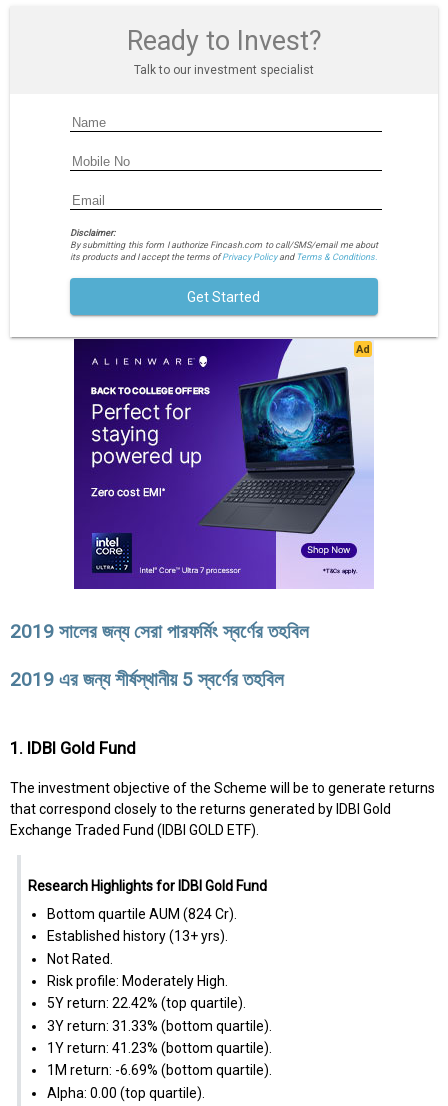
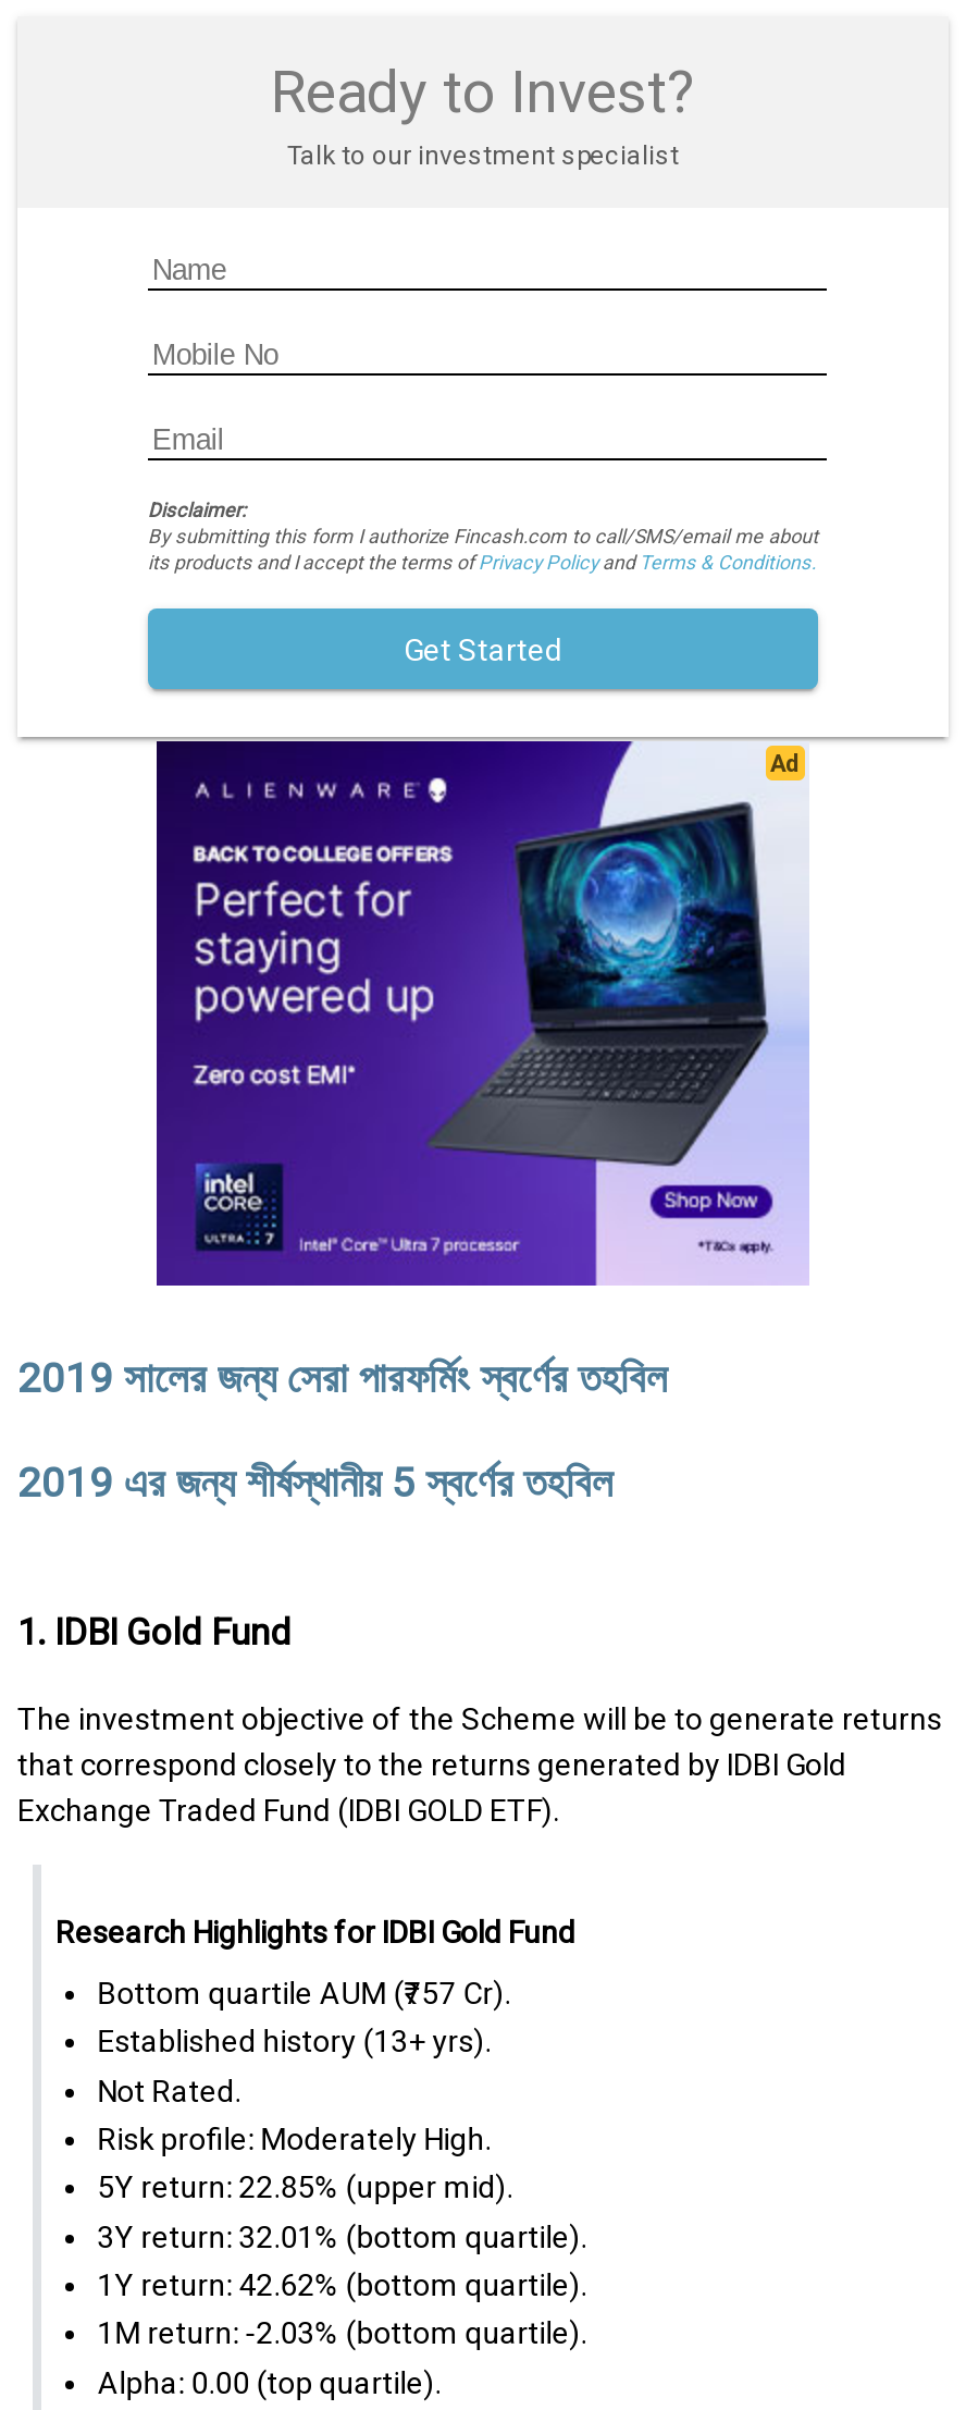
[47,906,237,922] Bottom quartile AUM (₹824 Cr). -> [97,1975,511,2010] Bottom quartile AUM (₹757 Cr).
[47,995,246,1011] 5Y return: 22.42% (top quartile). -> [97,2170,513,2205] 5Y return: 22.85% (upper mid).
[47,1018,272,1034] 3Y return: 31.33% (bottom quartile). -> [97,2219,587,2254] 3Y return: 32.01% (bottom quartile).
[47,1040,272,1056] 1Y return: 41.23% (bottom quartile). -> [97,2268,587,2302] 1Y return: 42.62% (bottom quartile).
[47,1062,272,1078] 1M return: -6.69% (bottom quartile). -> [97,2316,587,2351] 1M return: -2.03% (bottom quartile).

